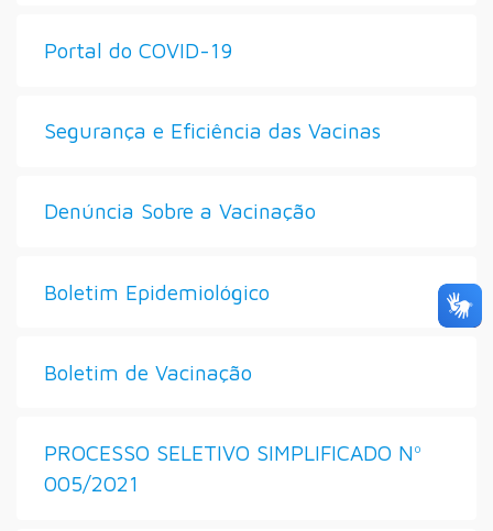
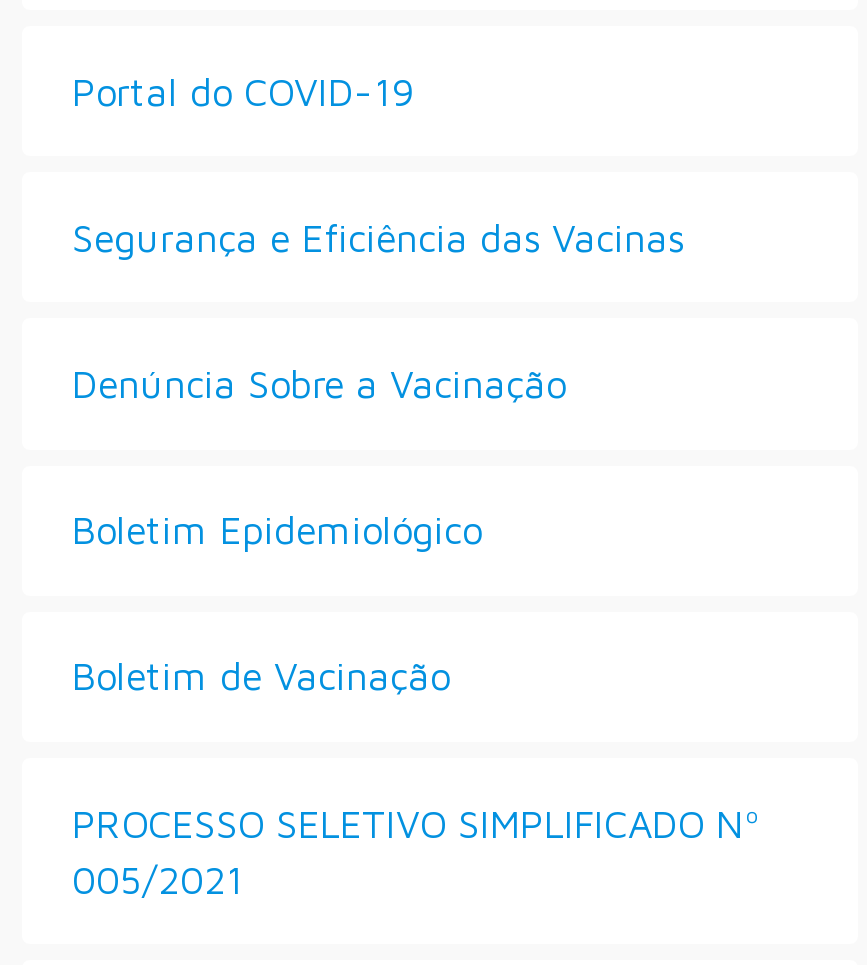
[437,283,483,329] [image] -> none

